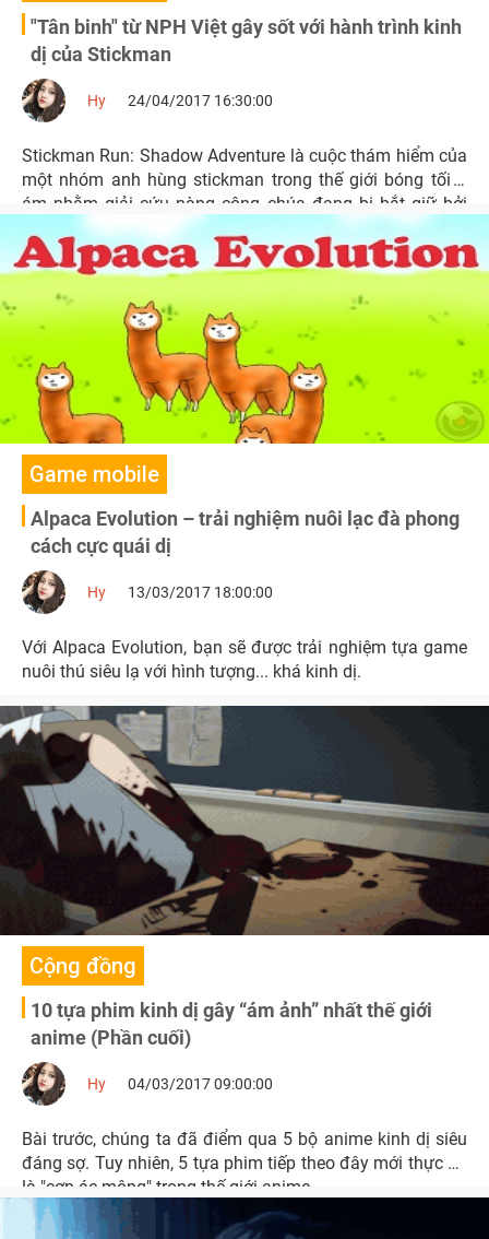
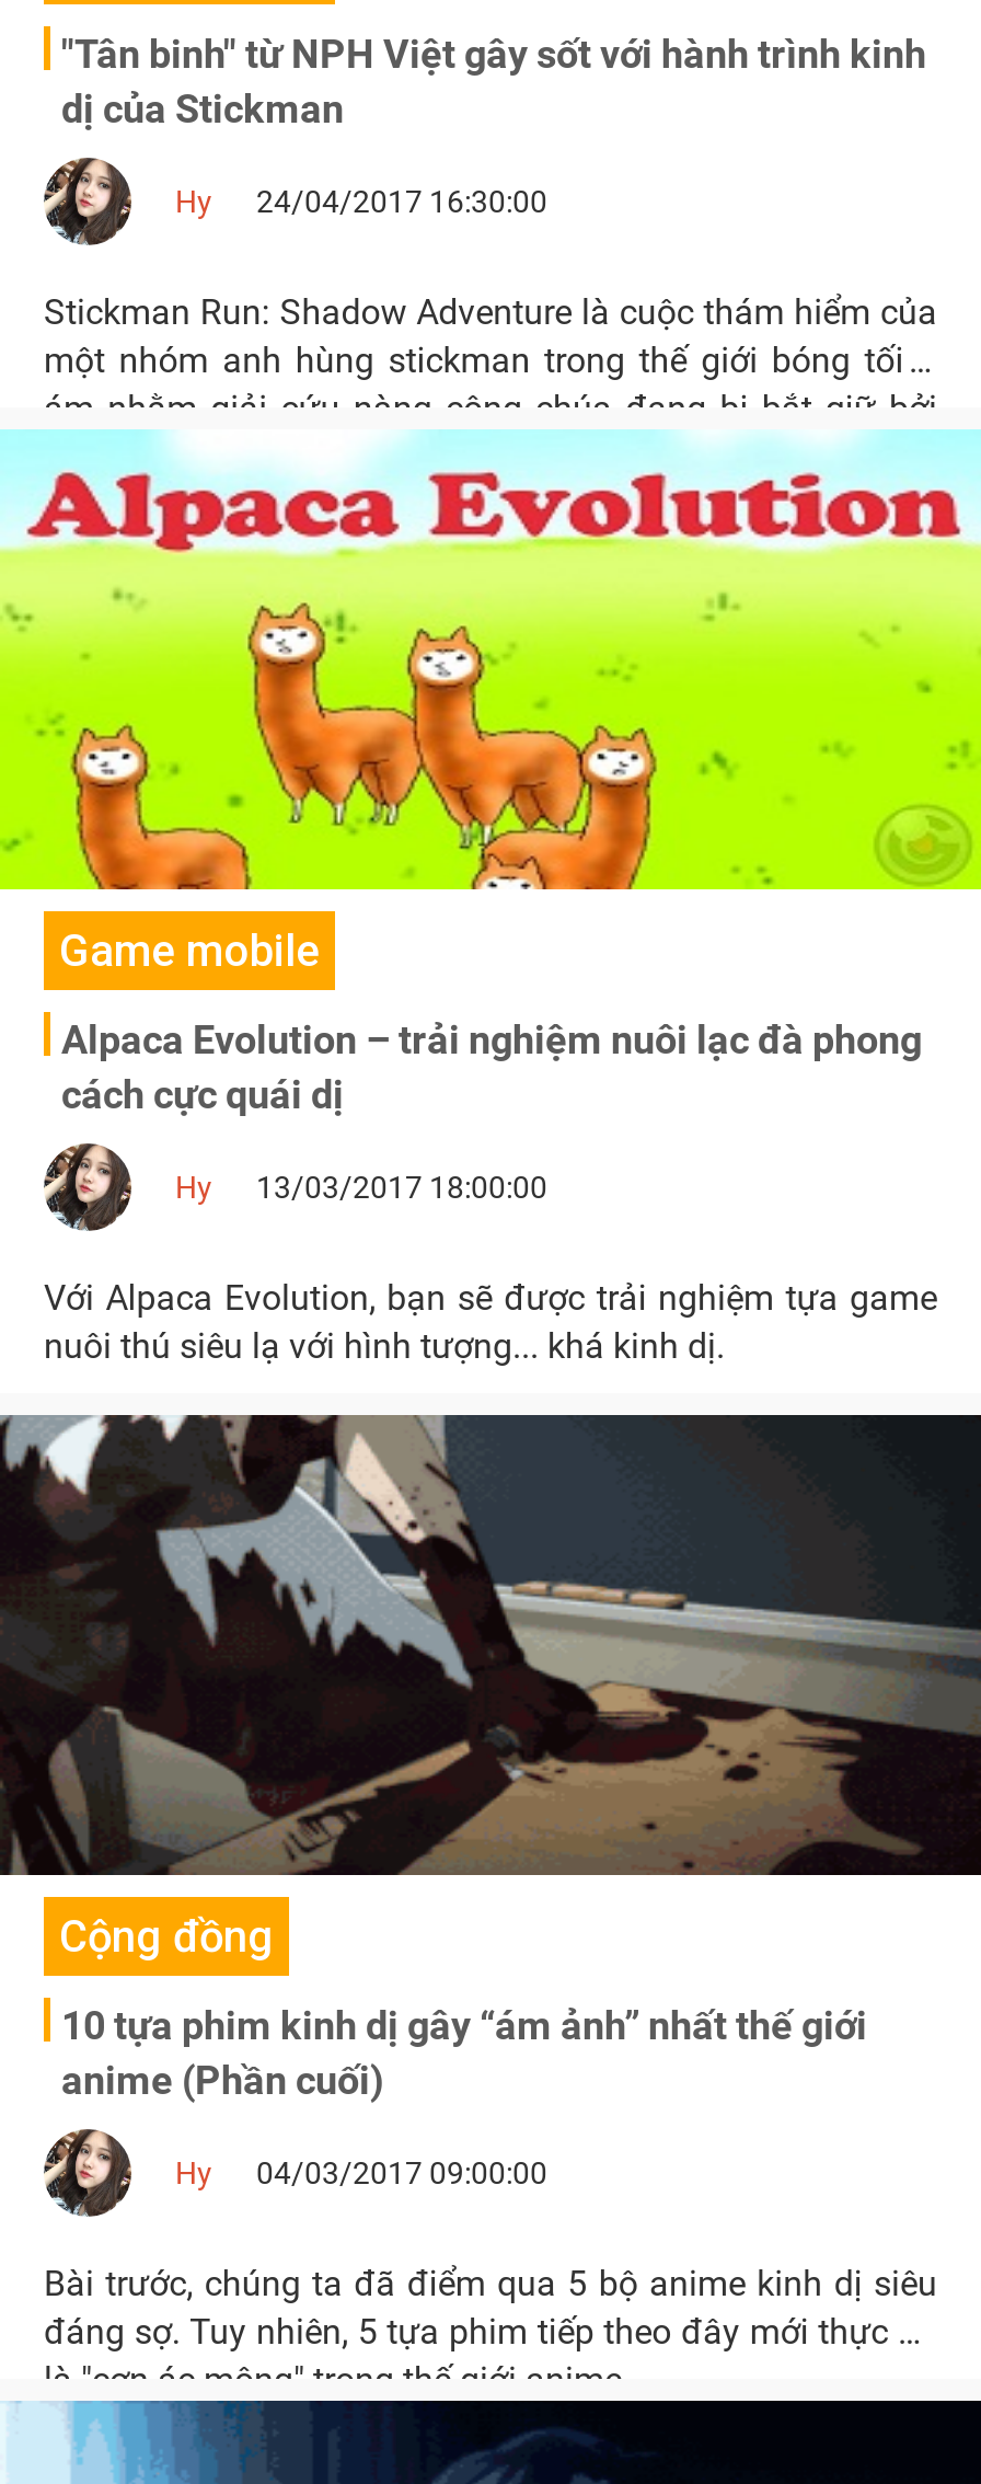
[3,706,298,935] [image] -> [7,1415,600,1875] [image]

